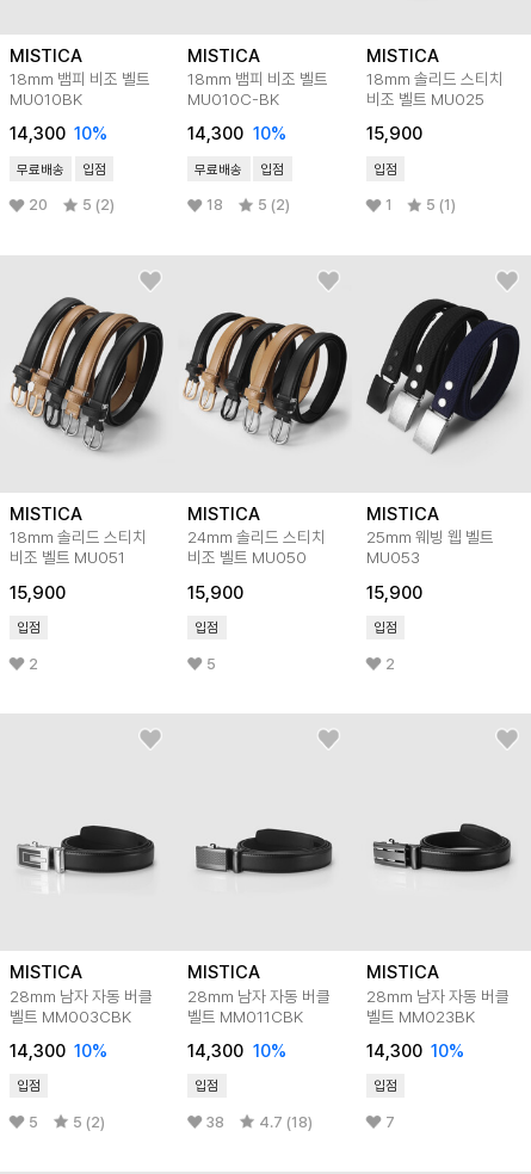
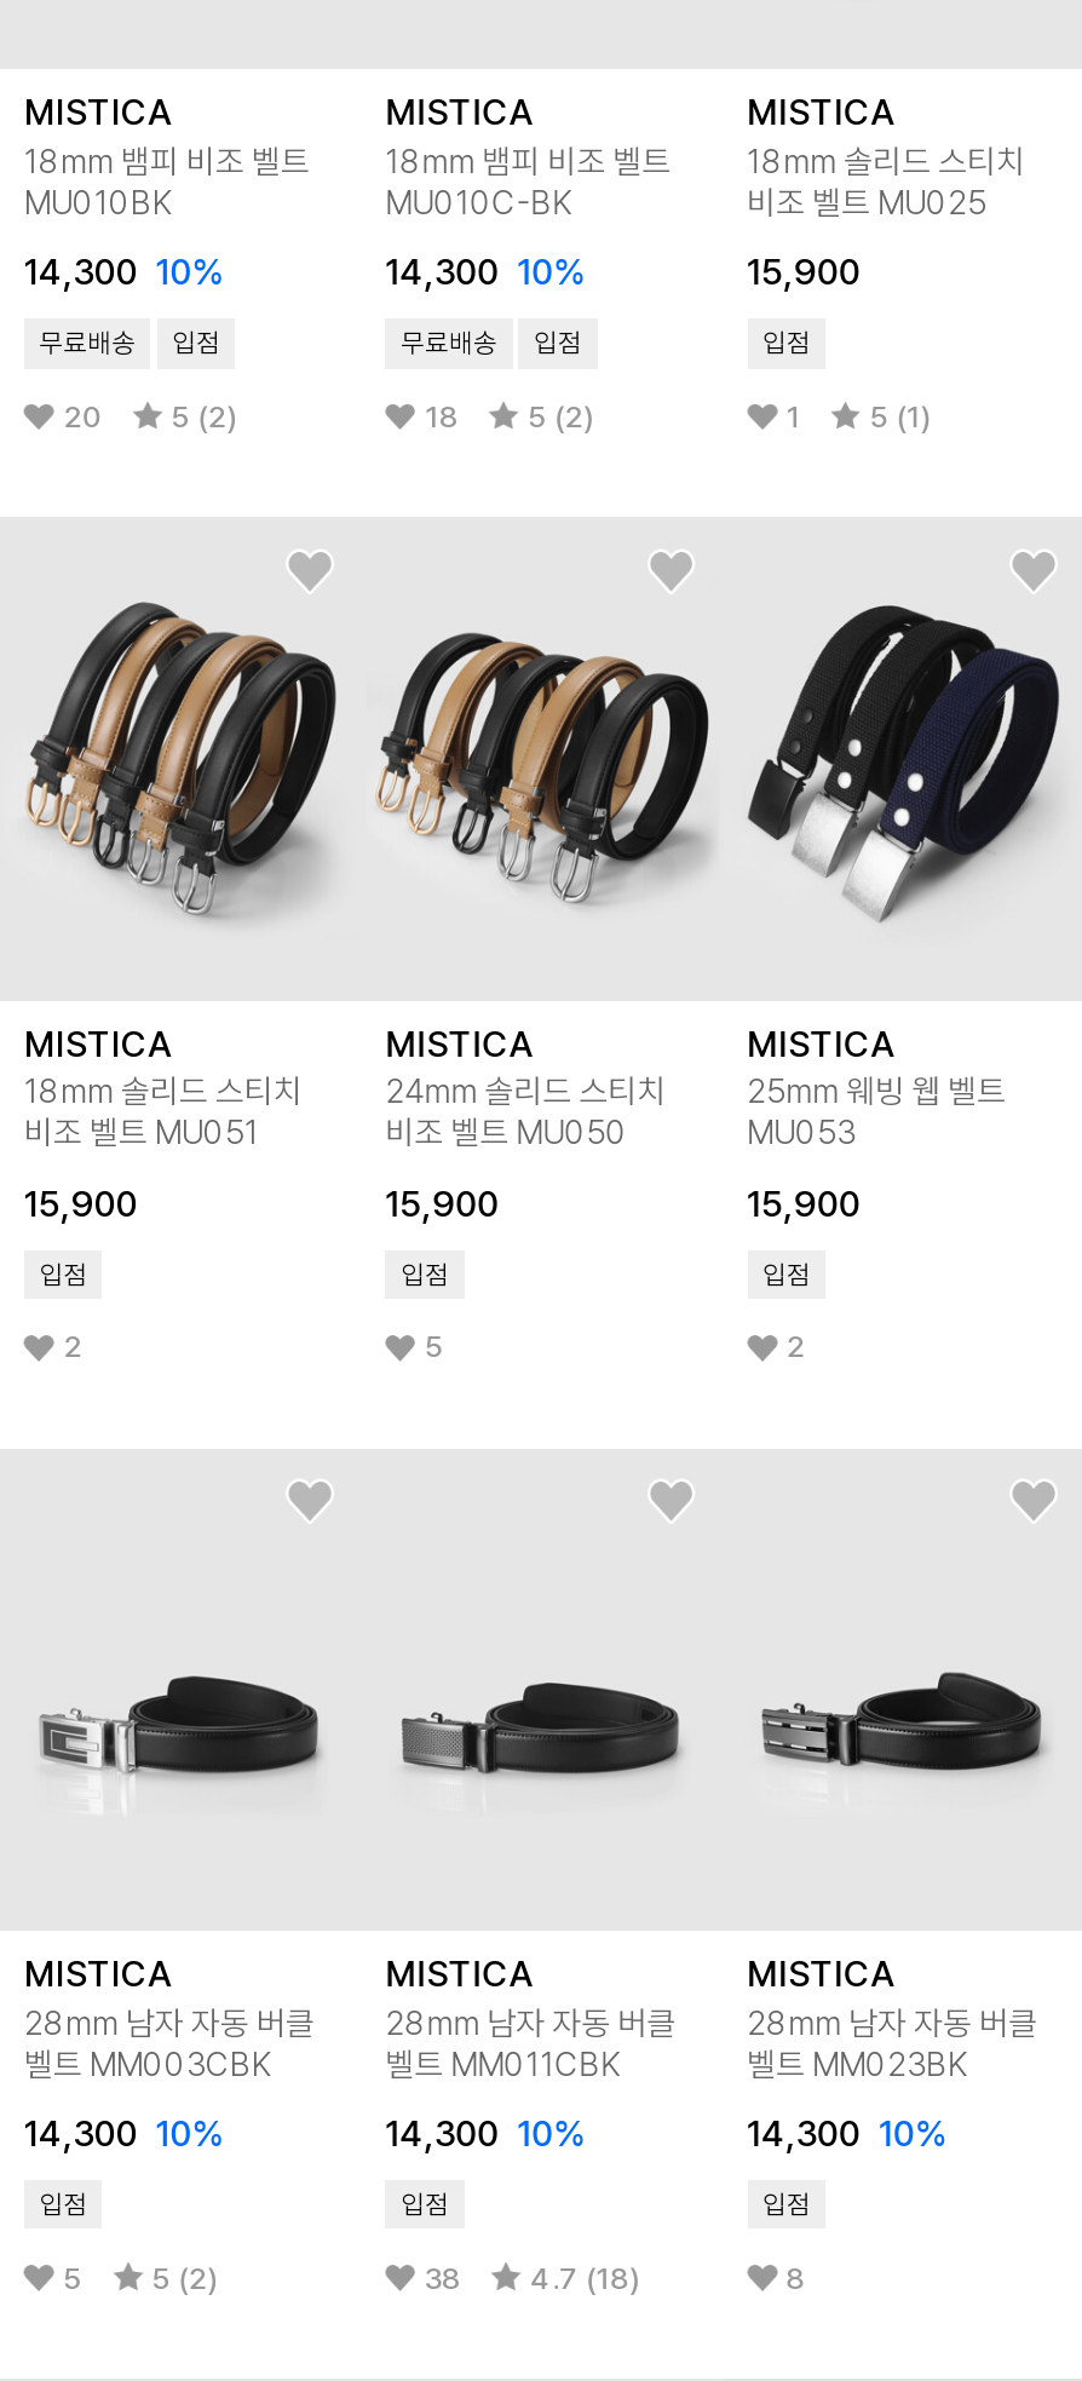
[385,1113,395,1131] 7 -> [786,2259,806,2295] 8

